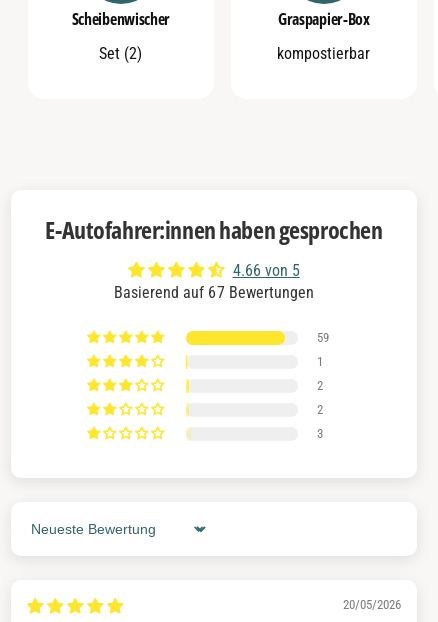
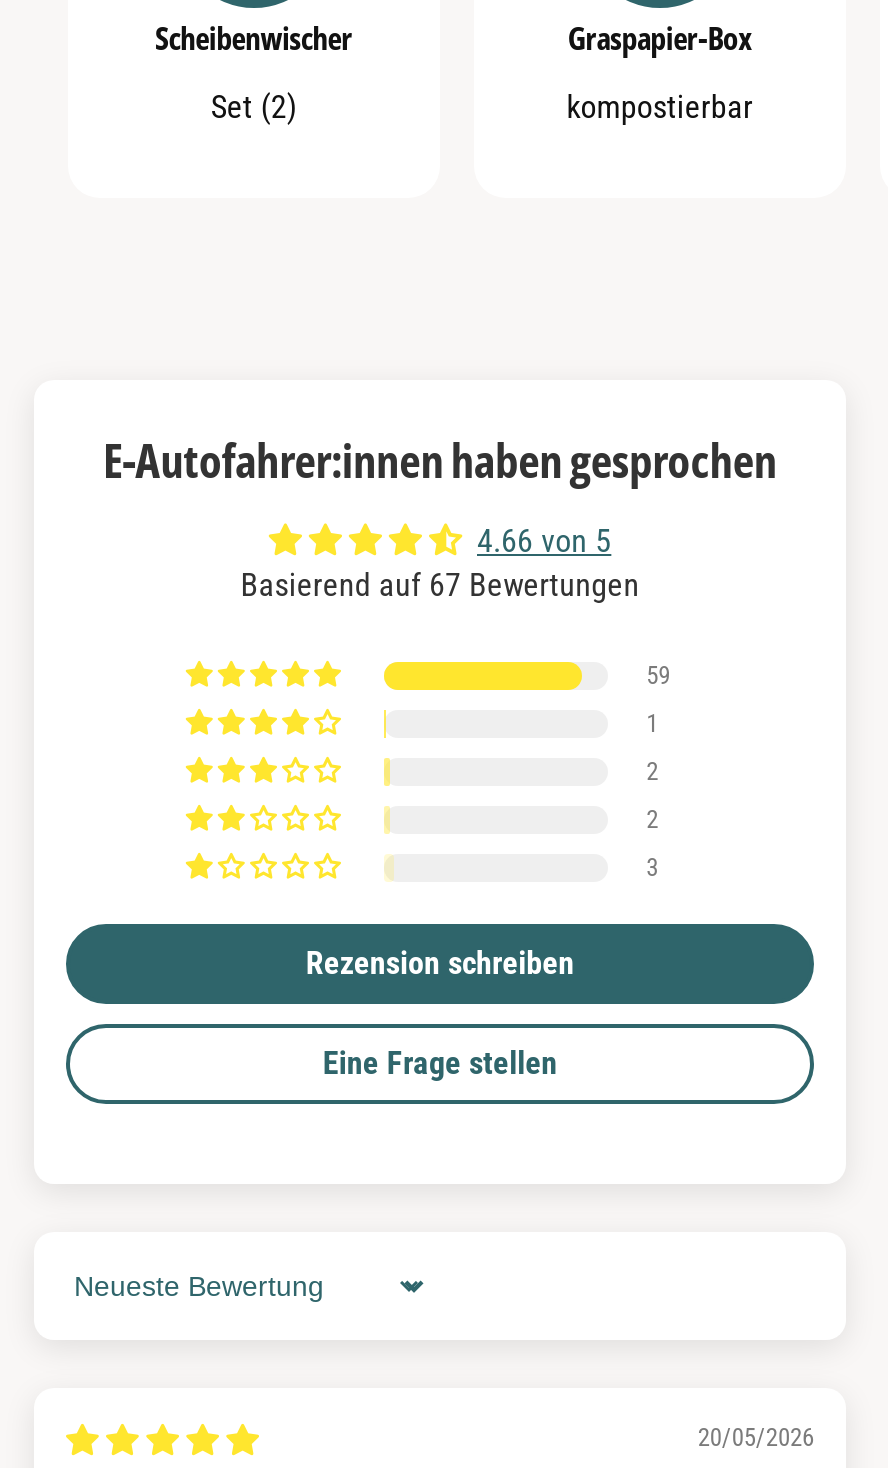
none -> [306,944,574,1082] Rezension schreiben | Eine Frage stellen

